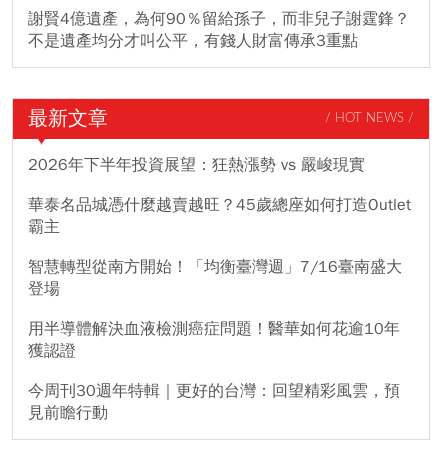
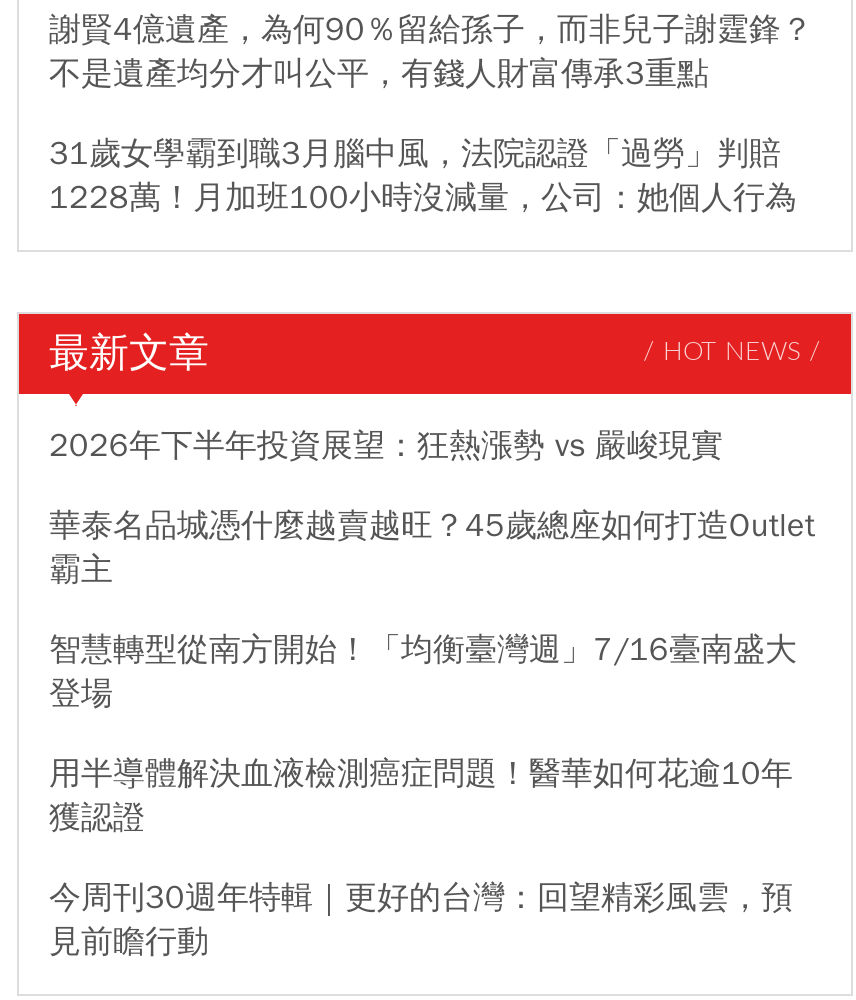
none -> [49,134,797,218] 31歲女學霸到職3月腦中風，法院認證「過勞」判賠 | 1228萬！月加班100小時沒減量，公司：她個人行為

